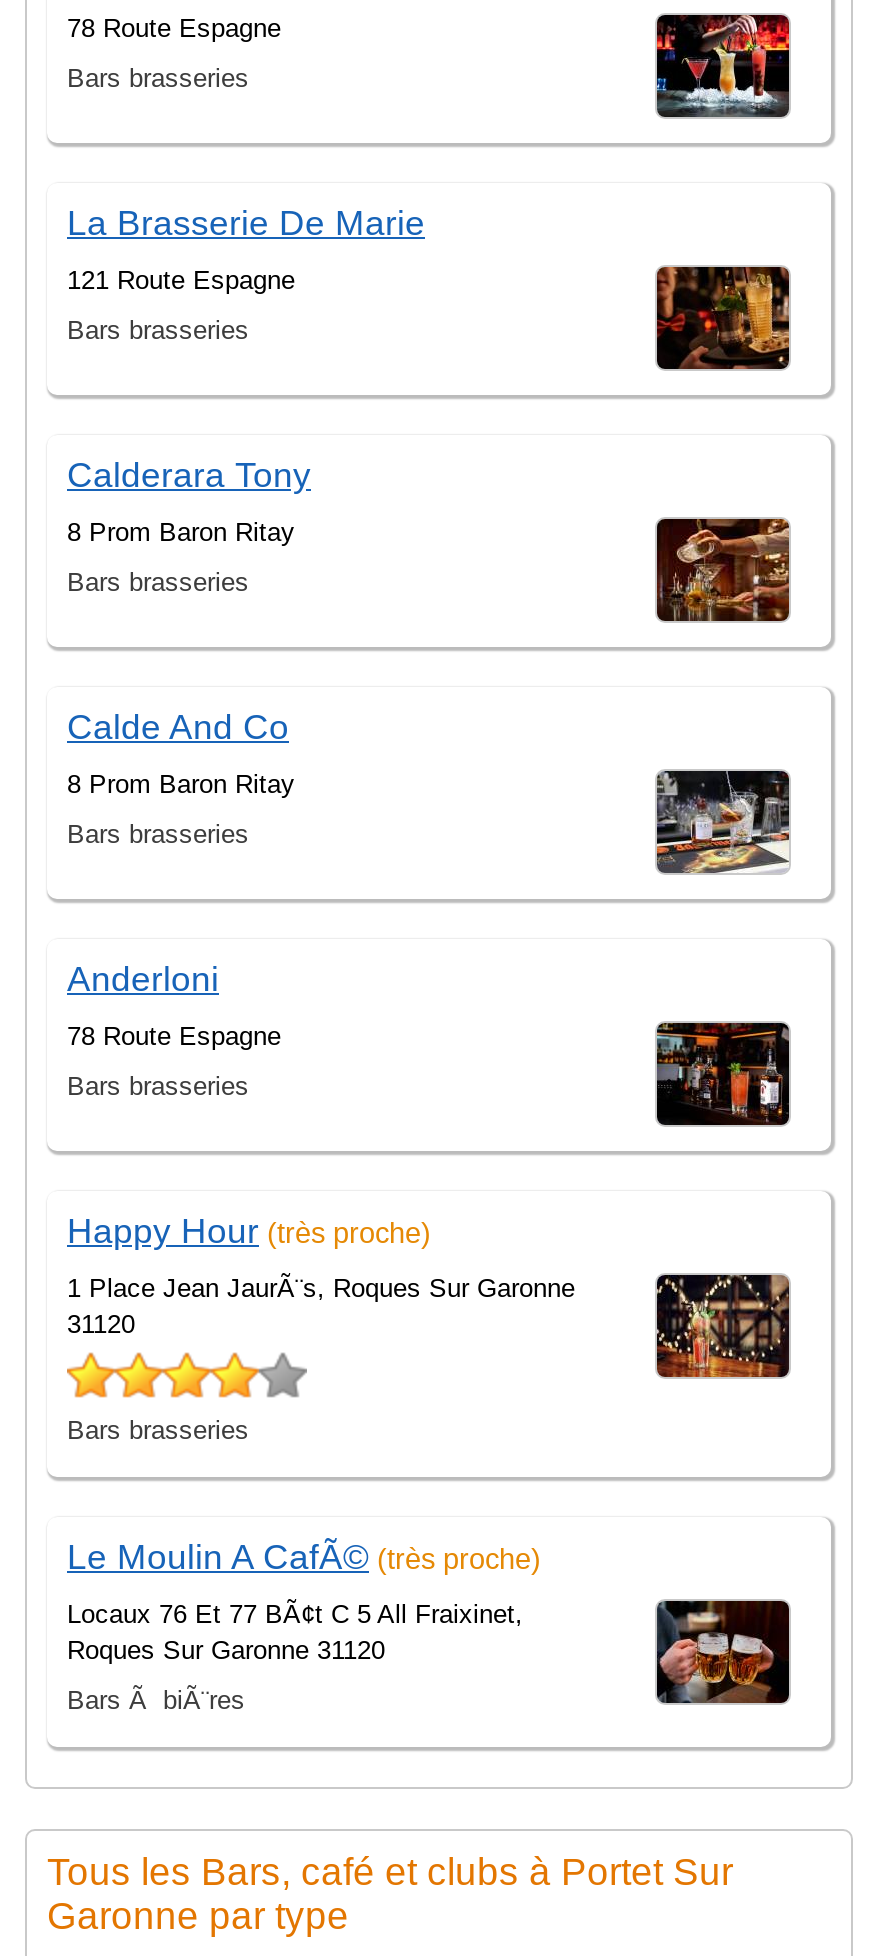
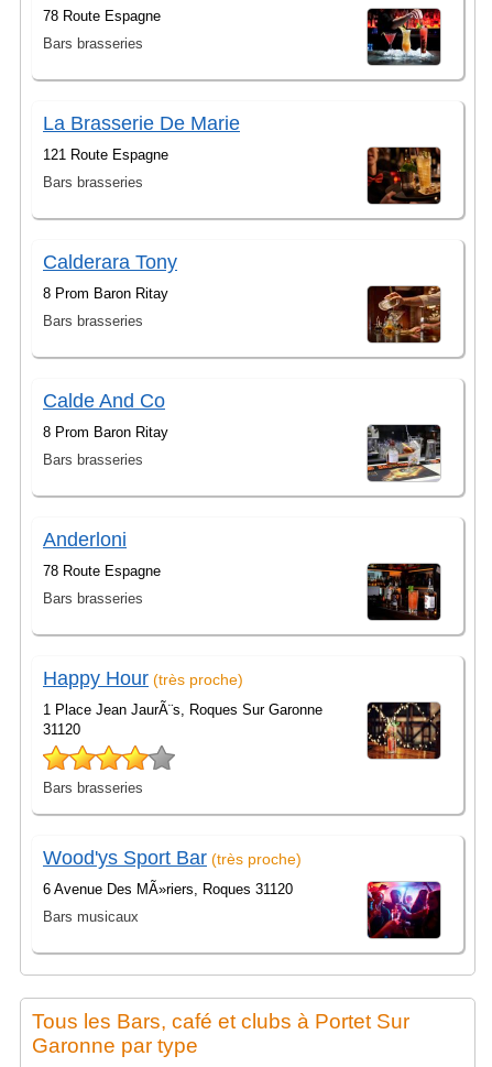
[67,1537,541,1577] Le Moulin A CafÃ© (très proche) -> [43,847,302,869] Wood'ys Sport Bar (très proche)
[67,1599,523,1665] Locaux 76 Et 77 BÃ¢t C 5 All Fraixinet, | Roques Sur Garonne 31120 -> [43,881,293,897] 6 Avenue Des MÃ»riers, Roques 31120
[655,1599,791,1705] [image] -> [367,881,441,939] [image]
[67,1685,245,1715] Bars Ã biÃ¨res -> [43,908,139,925] Bars musicaux

